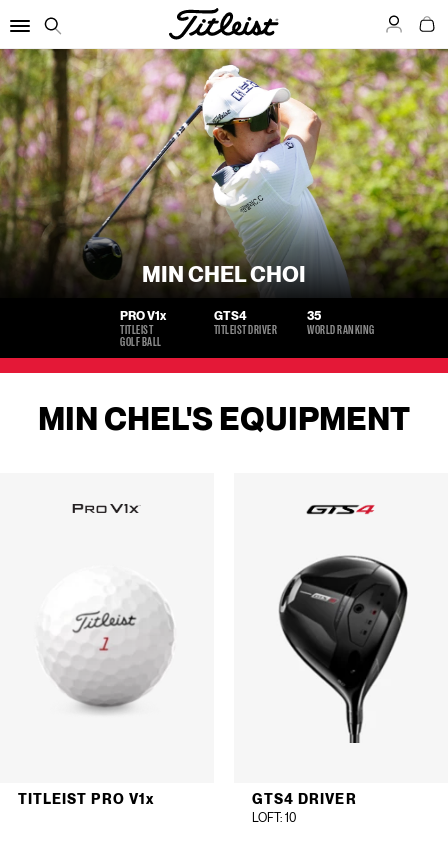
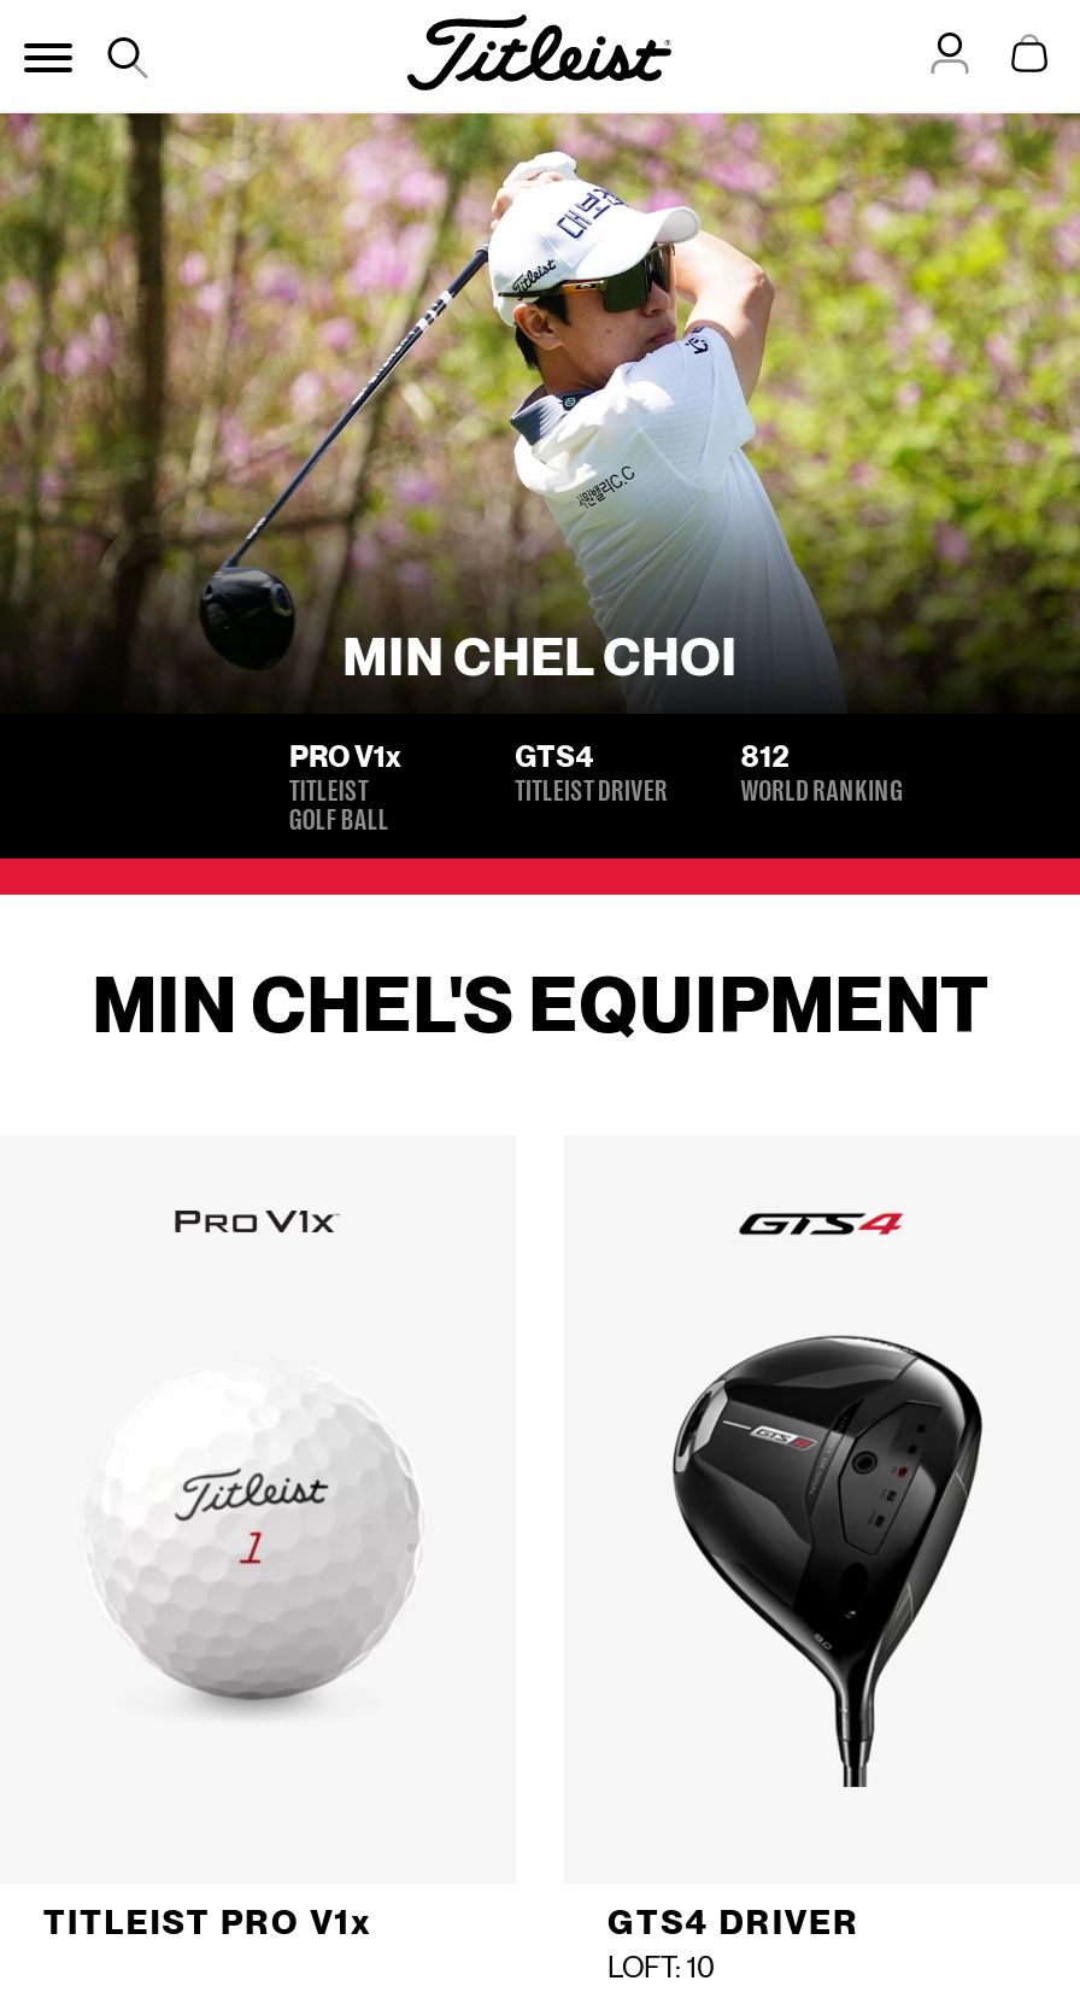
[307,311,321,322] 35 -> [741,745,789,771] 812

